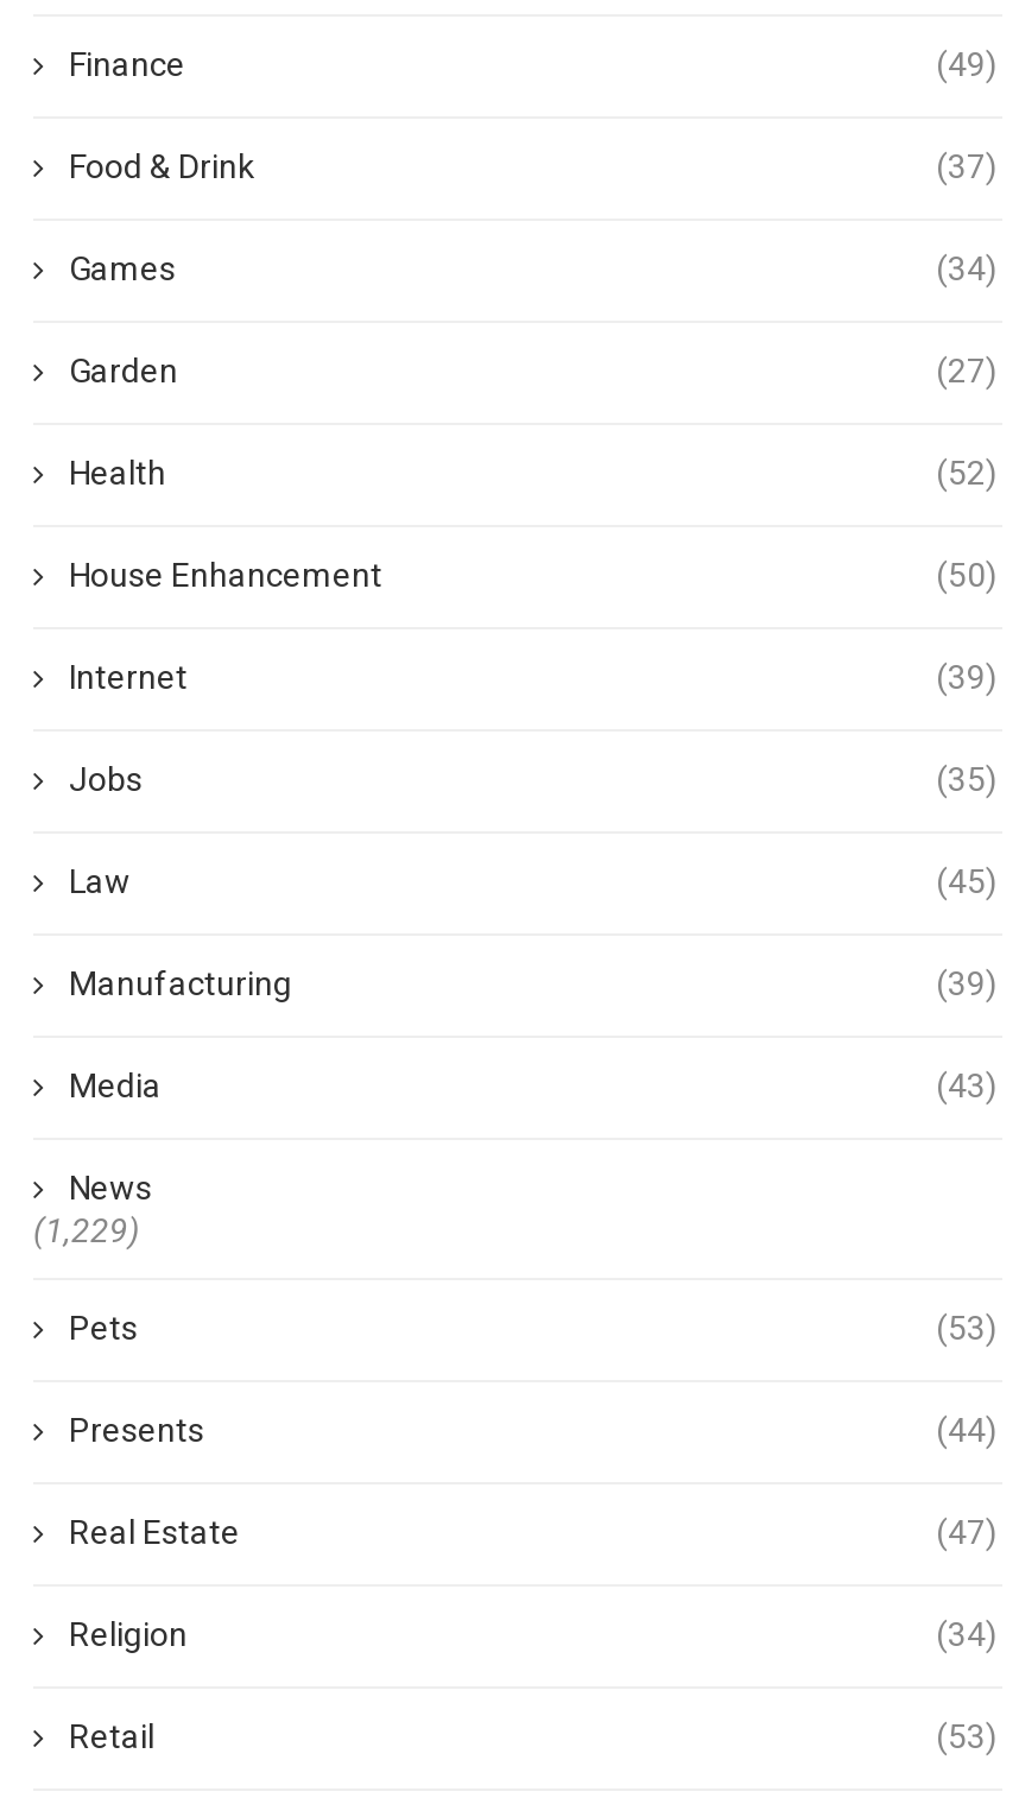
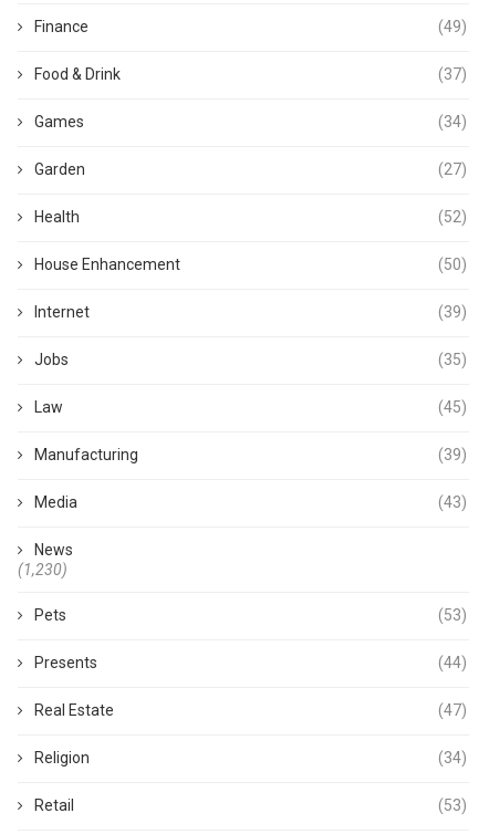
[33,1211,140,1249] (1,229) -> [18,561,67,578] (1,230)

